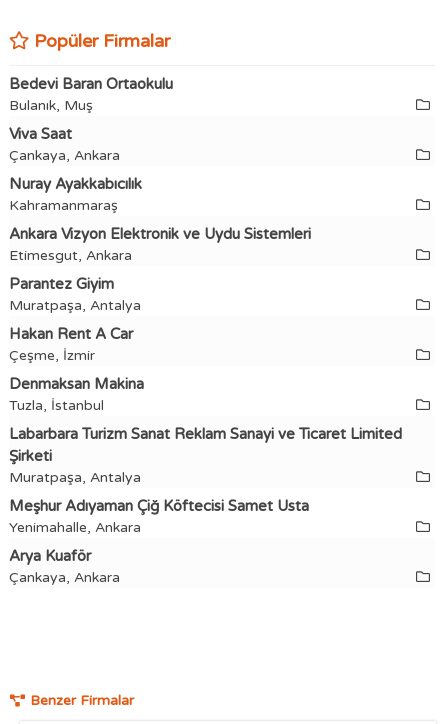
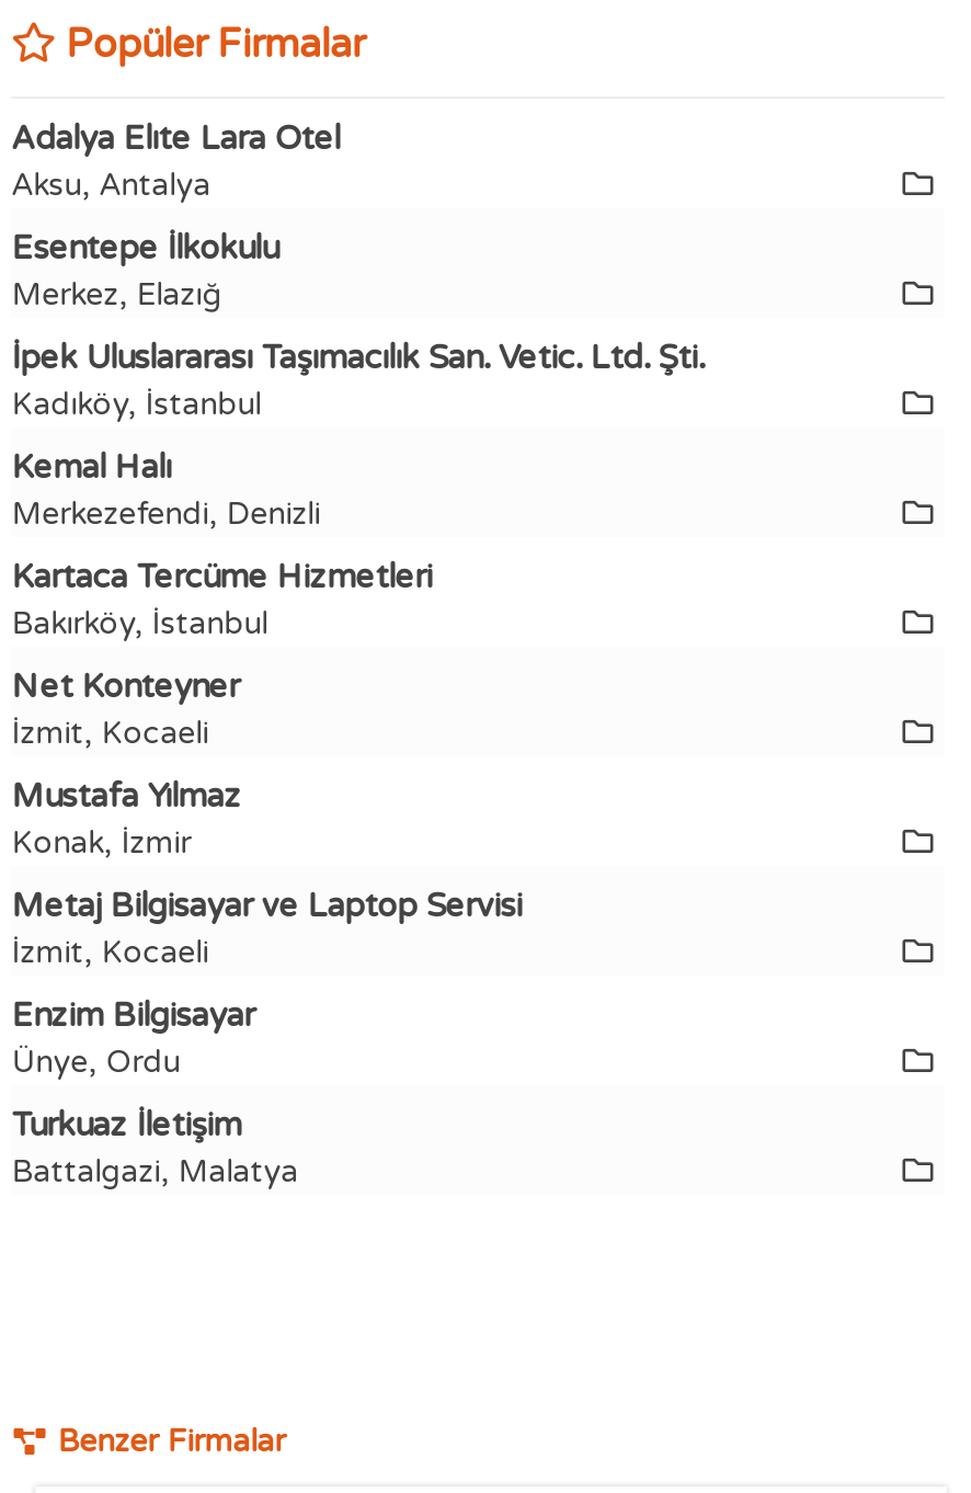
[9,75,173,114] Bedevi Baran Ortaokulu | Bulanık, Muş -> [11,118,340,204] Adalya Elıte Lara Otel | Aksu, Antalya
[9,125,120,164] Viva Saat | Çankaya, Ankara -> [11,228,279,314] Esentepe İlkokulu | Merkez, Elazığ
[9,175,142,214] Nuray Ayakkabıcılık | Kahramanmaraş -> [11,338,704,423] İpek Uluslararası Taşımacılık San. Vetic. Ltd. Şti. | Kadıköy, İstanbul
[9,225,311,264] Ankara Vizyon Elektronik ve Uydu Sistemleri | Etimesgut, Ankara -> [11,447,320,533] Kemal Halı | Merkezefendi, Denizli
[9,275,141,314] Parantez Giyim | Muratpaşa, Antalya -> [11,557,432,642] Kartaca Tercüme Hizmetleri | Bakırköy, İstanbul
[9,325,133,364] Hakan Rent A Car | Çeşme, İzmir -> [11,666,239,752] Net Konteyner | İzmit, Kocaeli
[9,375,144,414] Denmaksan Makina | Tuzla, İstanbul -> [11,776,242,862] Mustafa Yılmaz | Konak, İzmir
[9,425,402,486] Labarbara Turizm Sanat Reklam Sanayi ve Ticaret Limited | Şirketi | Muratpaşa, Antalya -> [11,886,522,971] Metaj Bilgisayar ve Laptop Servisi | İzmit, Kocaeli
[9,497,309,536] Meşhur Adıyaman Çiğ Köftecisi Samet Usta | Yenimahalle, Ankara -> [11,995,255,1081] Enzim Bilgisayar | Ünye, Ordu
[9,547,120,586] Arya Kuaför | Çankaya, Ankara -> [11,1105,299,1190] Turkuaz İletişim | Battalgazi, Malatya

